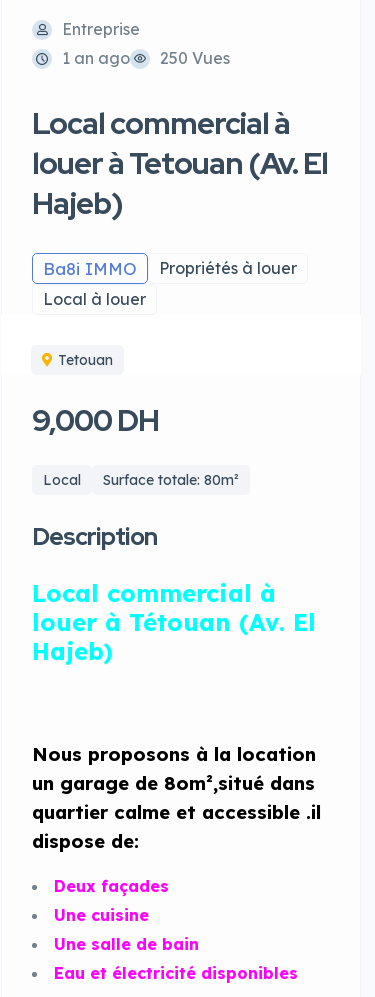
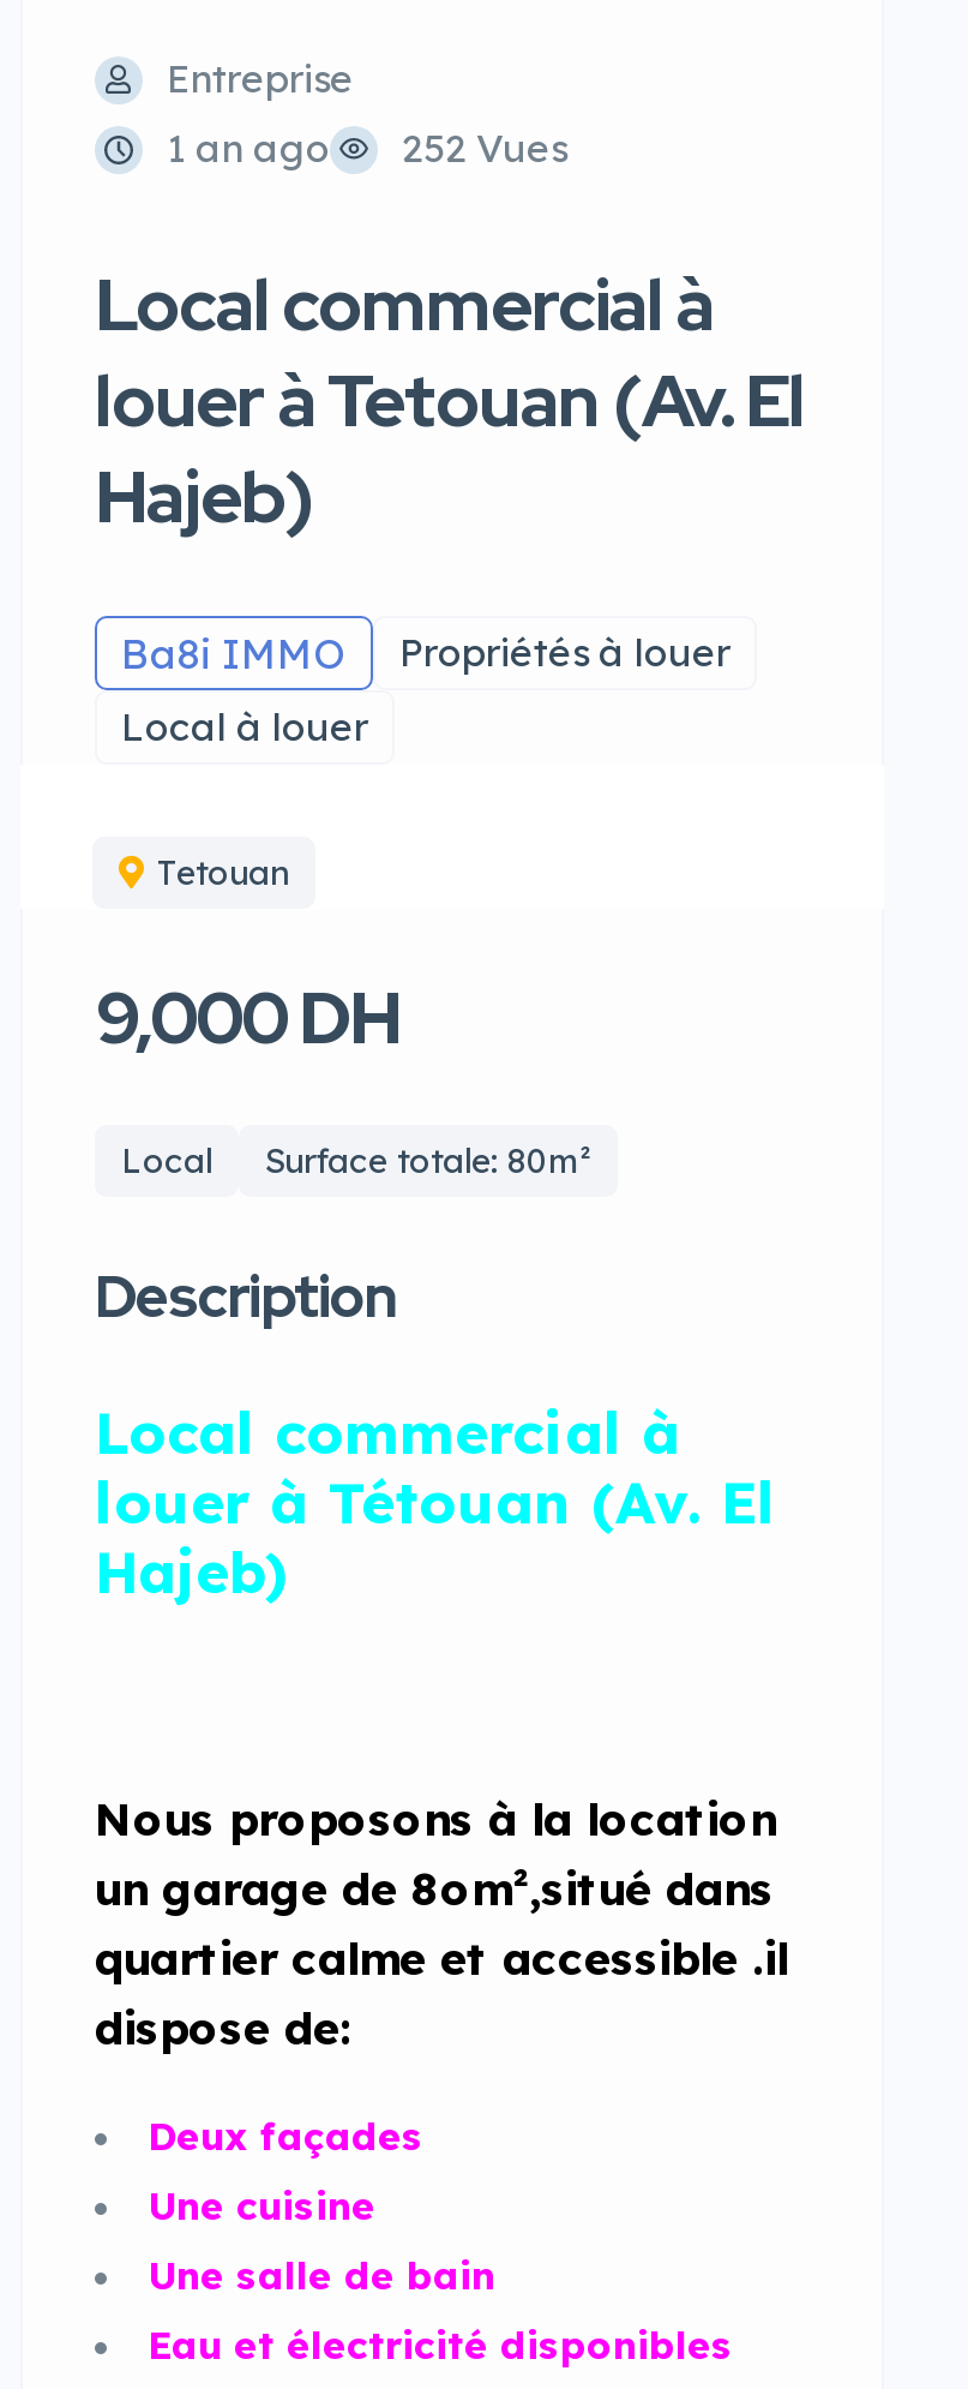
[62,48,230,68] 1 an ago 250 Vues -> [167,124,567,172] 1 an ago 252 Vues

